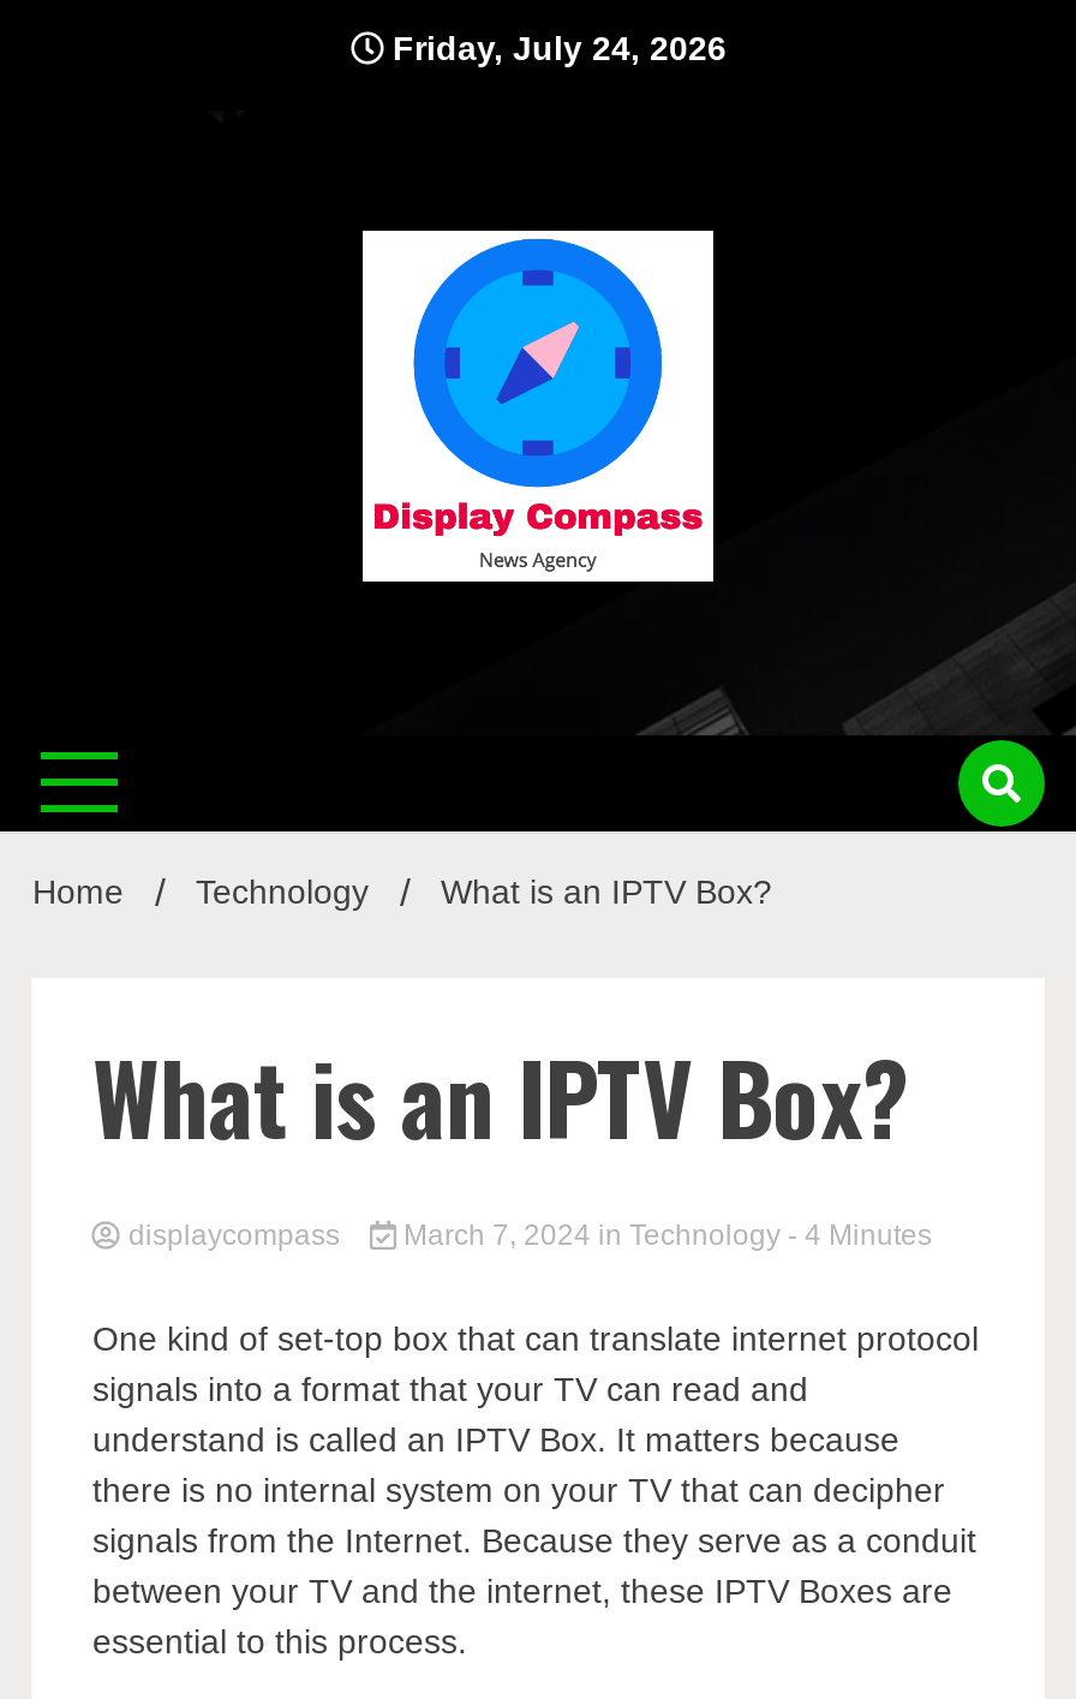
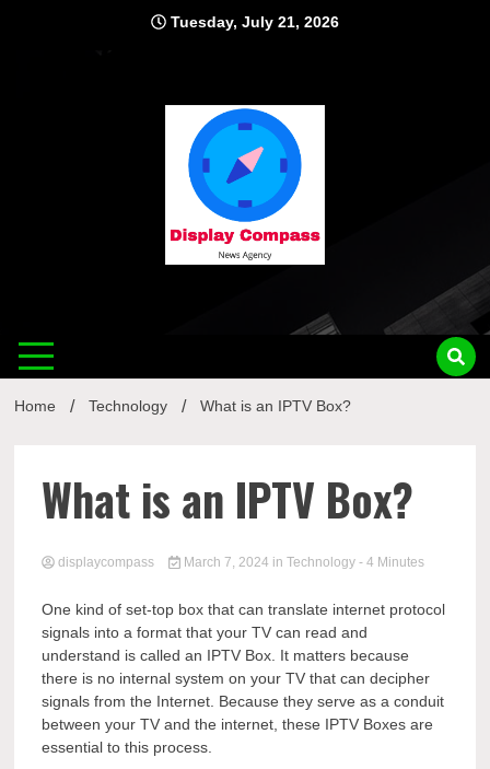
[383,29,727,67] Friday, July 24, 2026 -> [166,13,339,31] Tuesday, July 21, 2026

